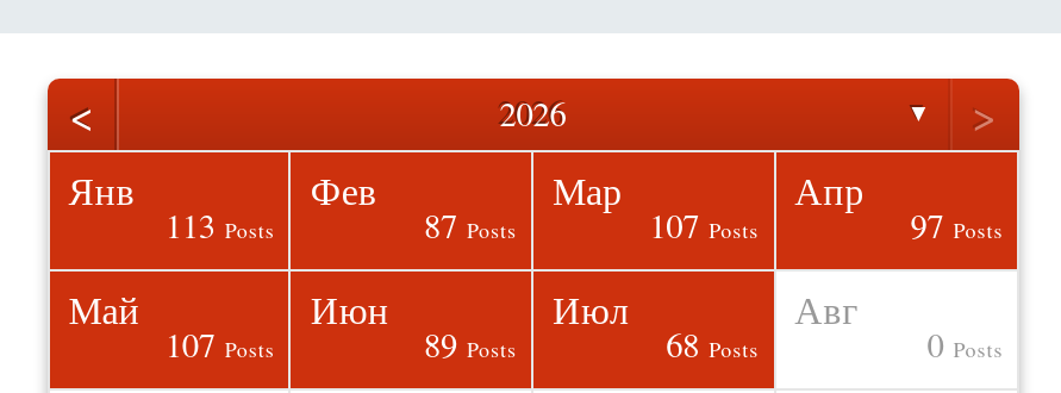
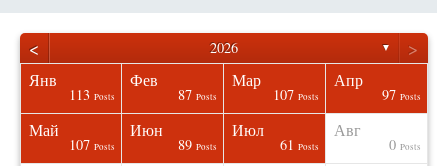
[666,322,759,367] 68 Posts -> [280,135,319,154] 61 Posts

